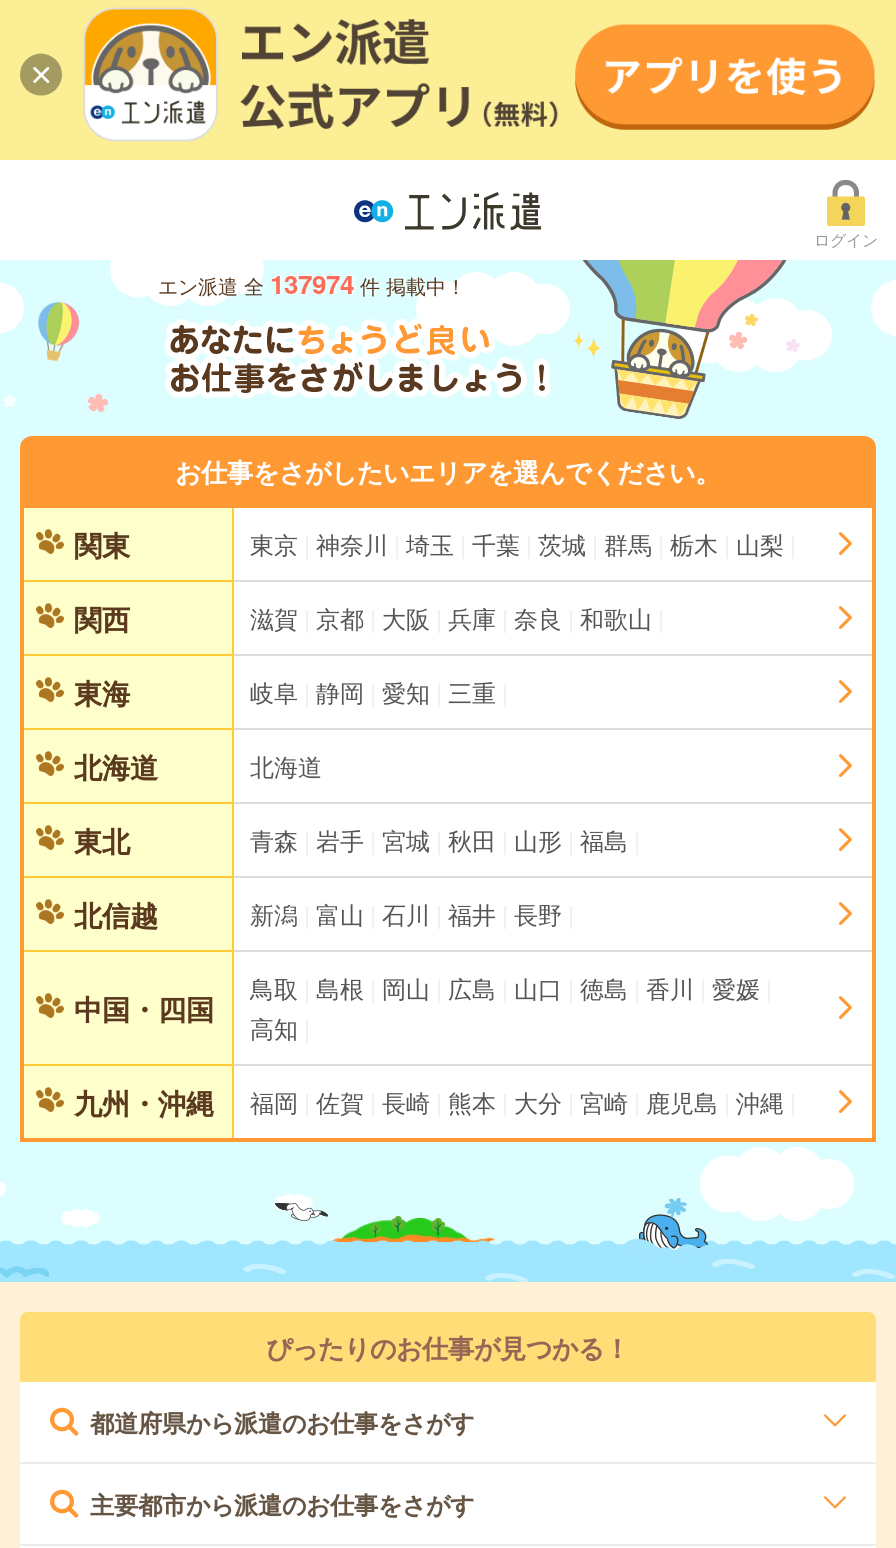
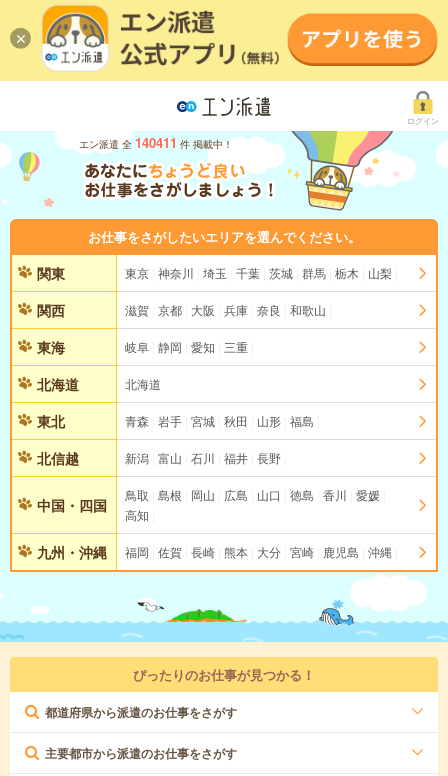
[158,265,466,303] エン派遣 全 137974 件 掲載中！ -> [79,133,233,152] エン派遣 全 140411 件 掲載中！

